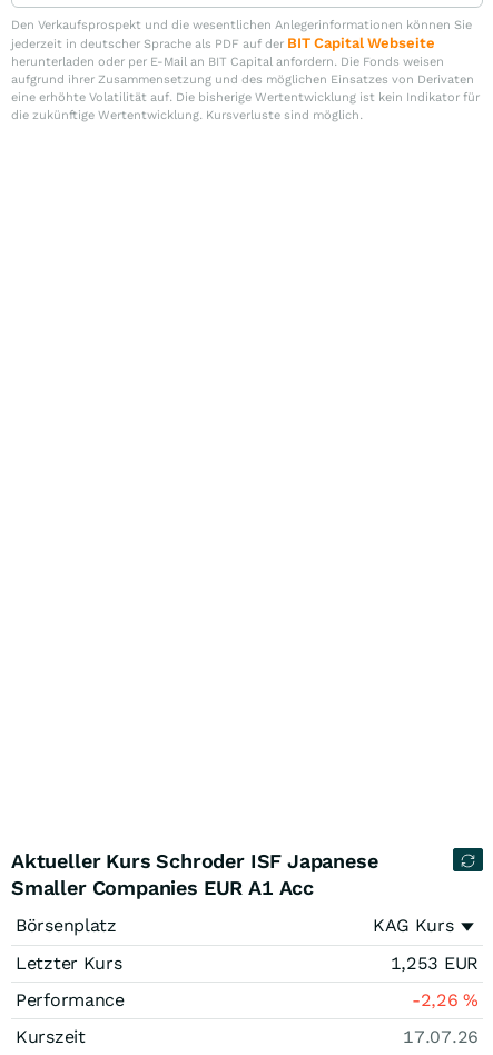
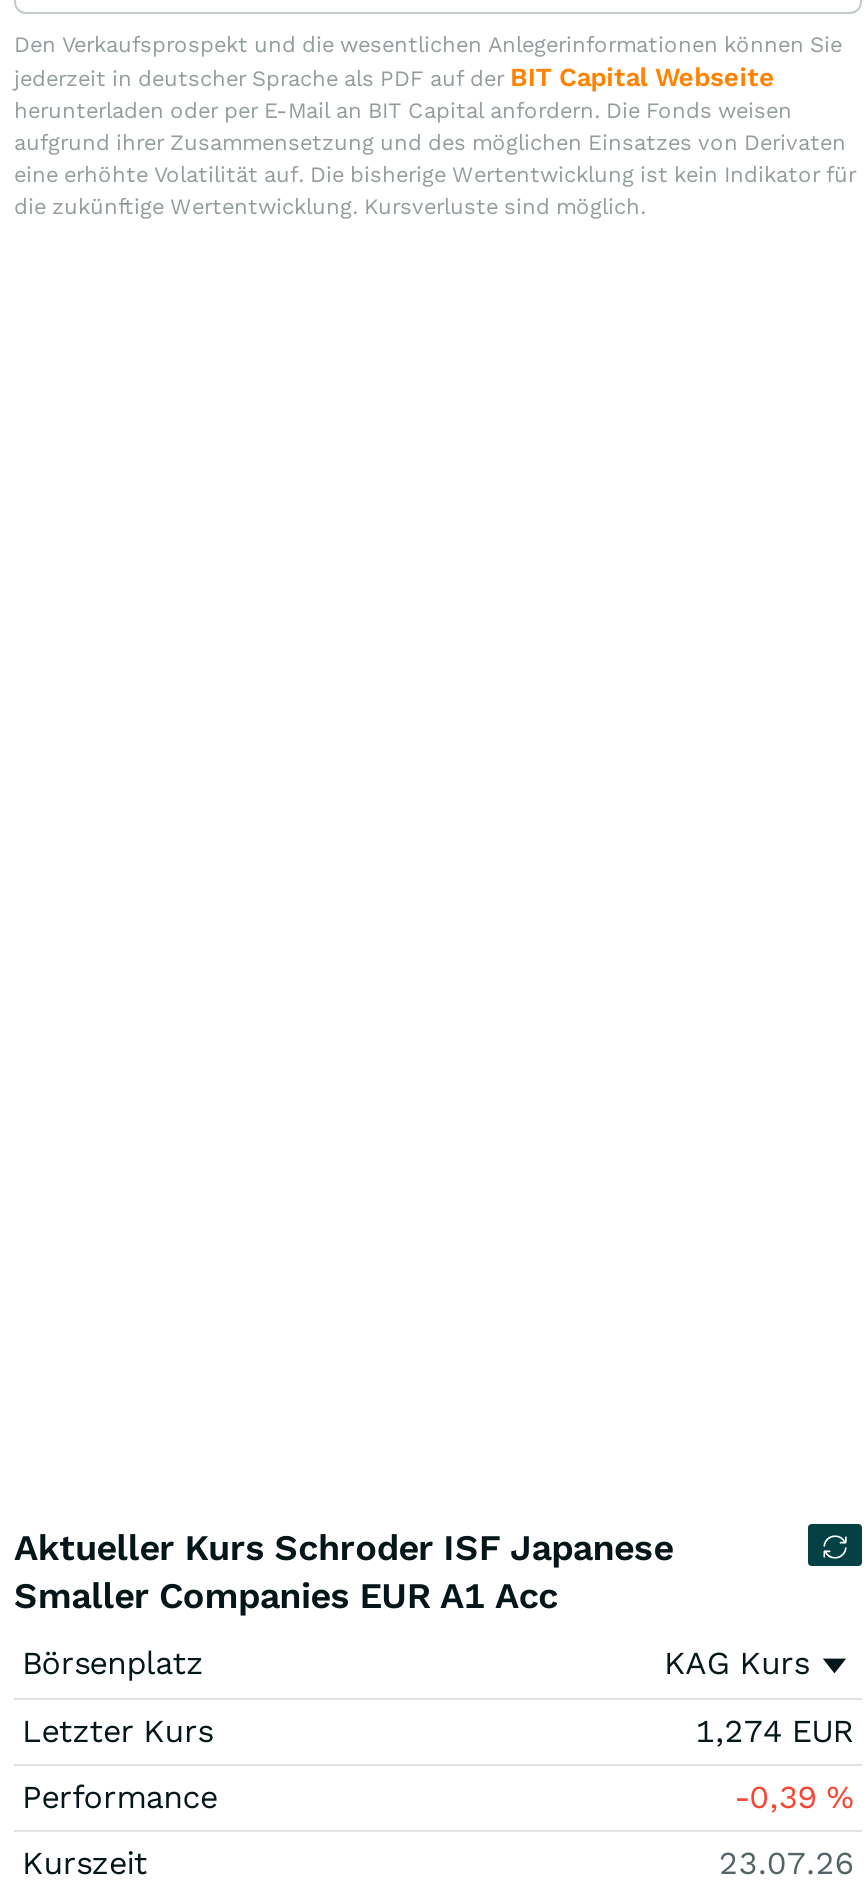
[390,953,479,974] 1,253 EUR -> [695,1712,854,1750] 1,274 EUR
[412,989,479,1010] -2,26% -> [734,1778,854,1816] -0,39%
[403,1026,479,1047] 17.07.26 -> [719,1844,854,1882] 23.07.26

